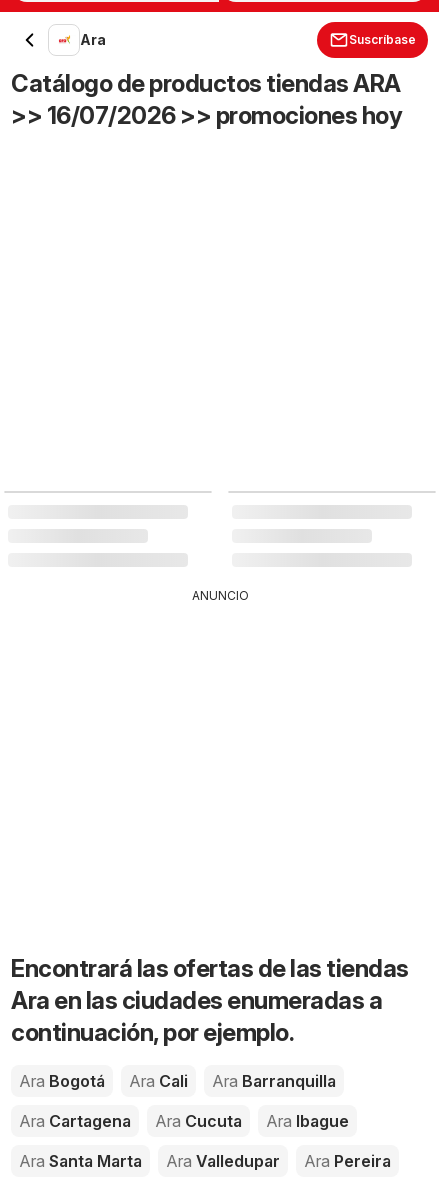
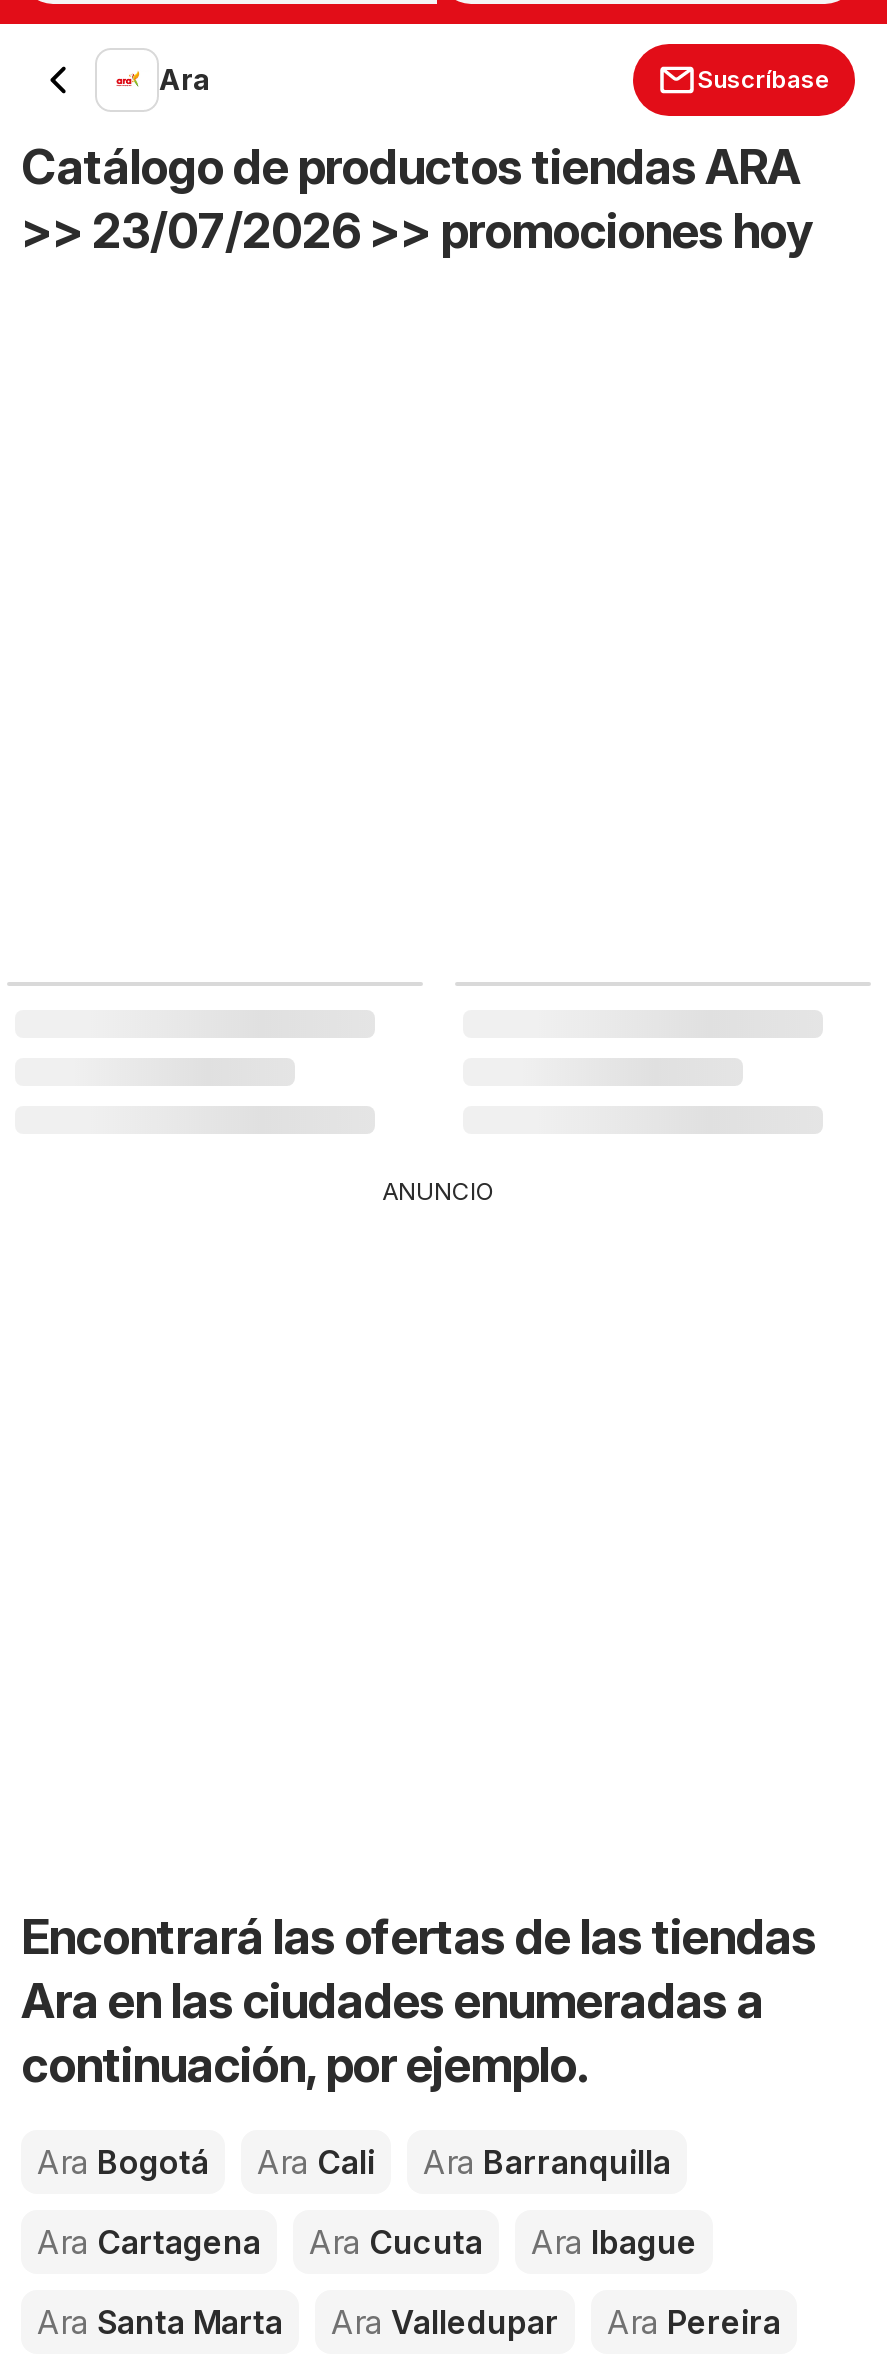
[11,101,402,130] >> 16/07/2026 >> promociones hoy -> [21,202,813,260] >> 23/07/2026 >> promociones hoy

